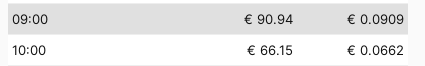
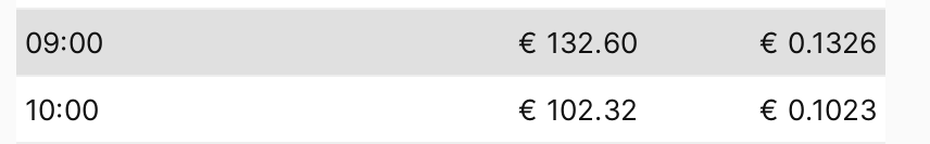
[244,11,293,27] € 90.94 -> [518,25,638,60] € 132.60
[347,11,404,27] € 0.0909 -> [759,25,877,60] € 0.1326
[247,42,293,58] € 66.15 -> [518,92,638,127] € 102.32
[347,42,404,58] € 0.0662 -> [759,92,877,127] € 0.1023

